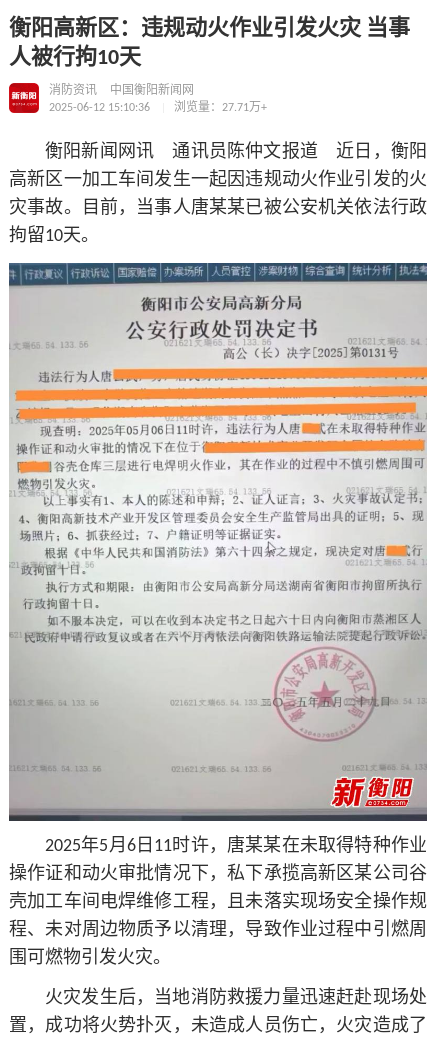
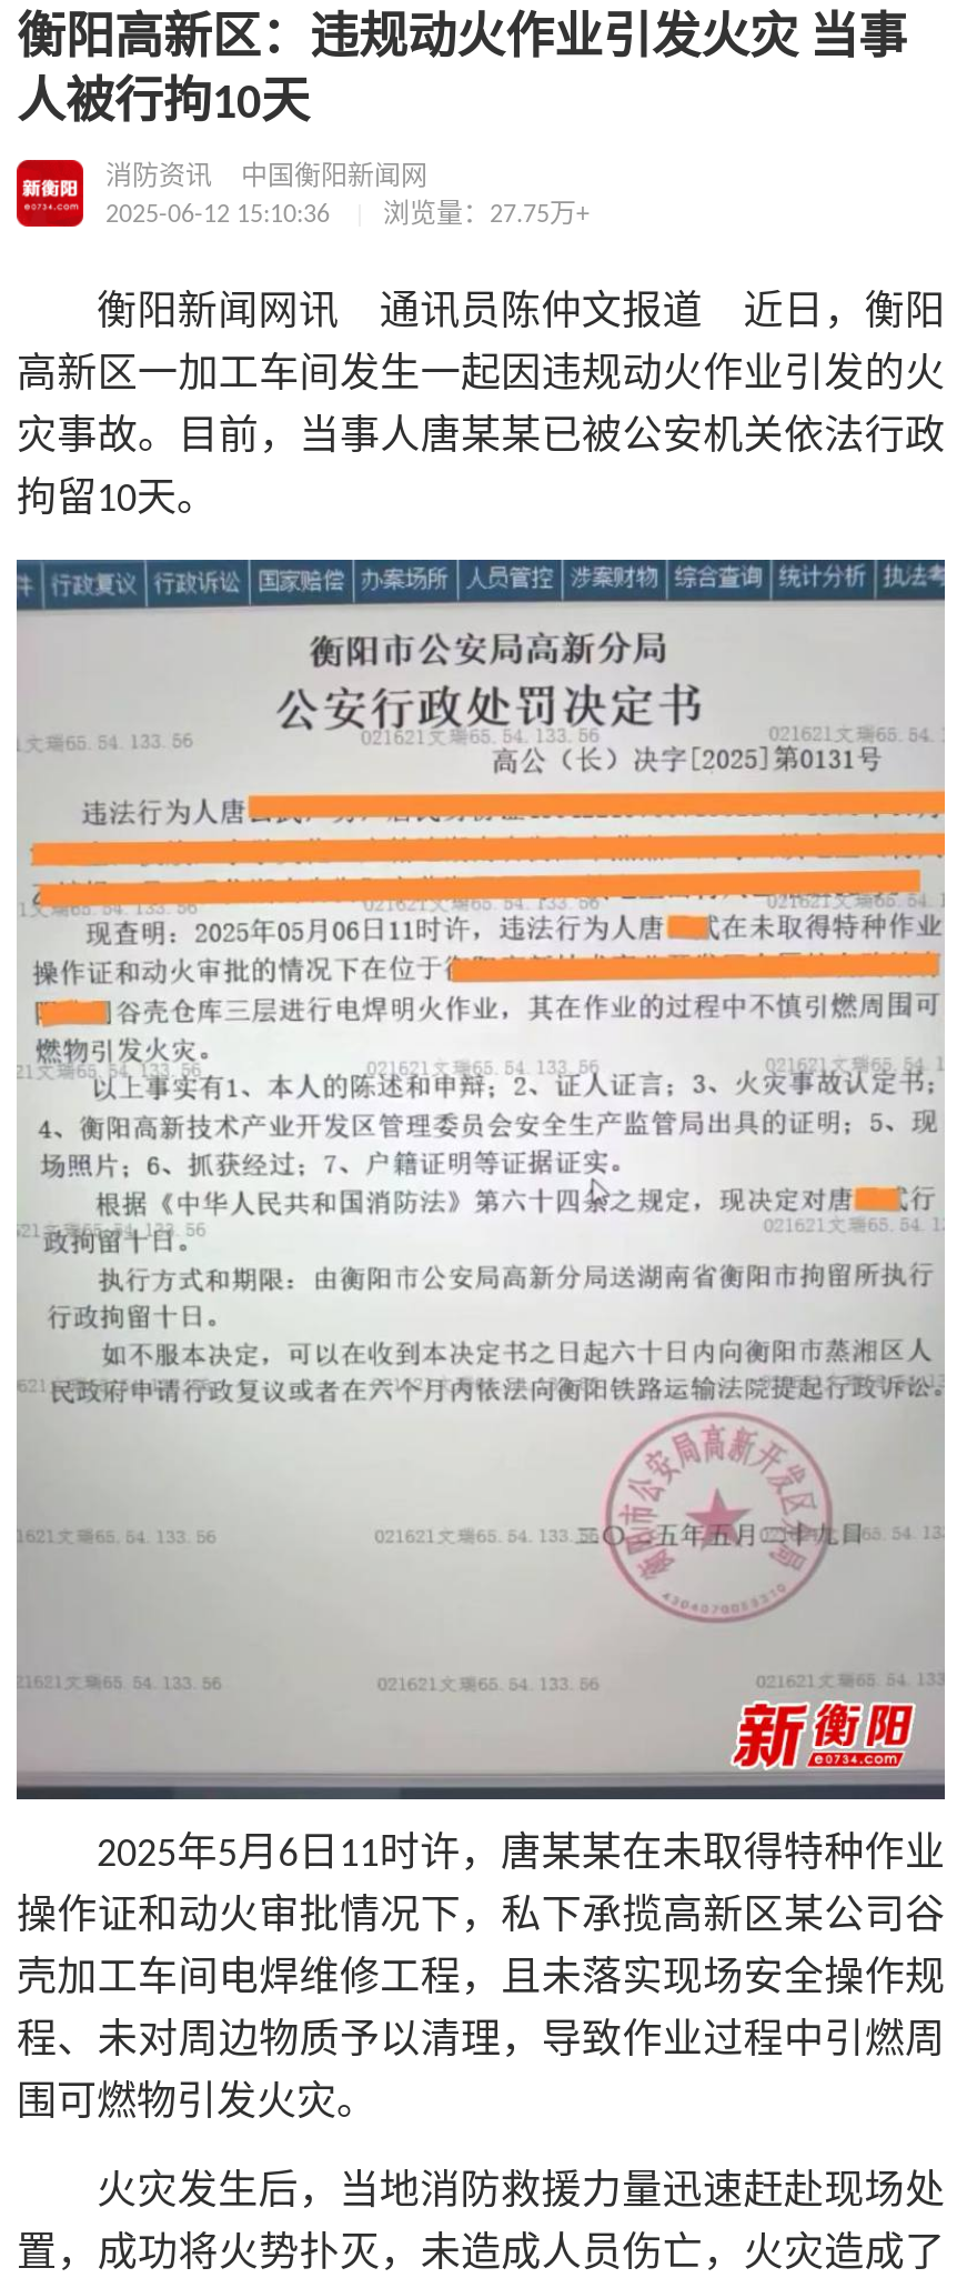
[49,102,267,114] 2025-06-12 15:10:36 浏览量：27.71万+ -> [105,202,590,229] 2025-06-12 15:10:36 浏览量：27.75万+

